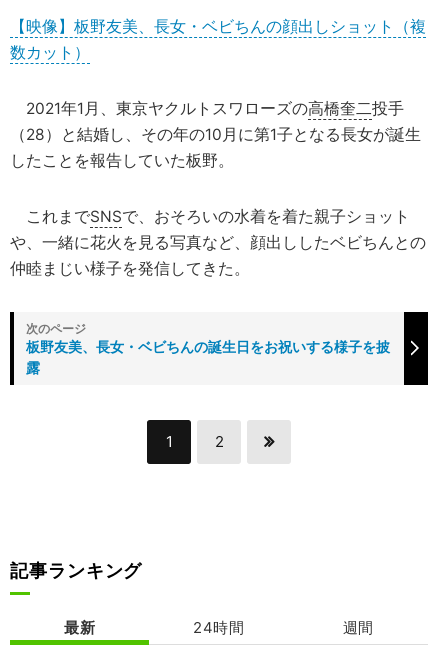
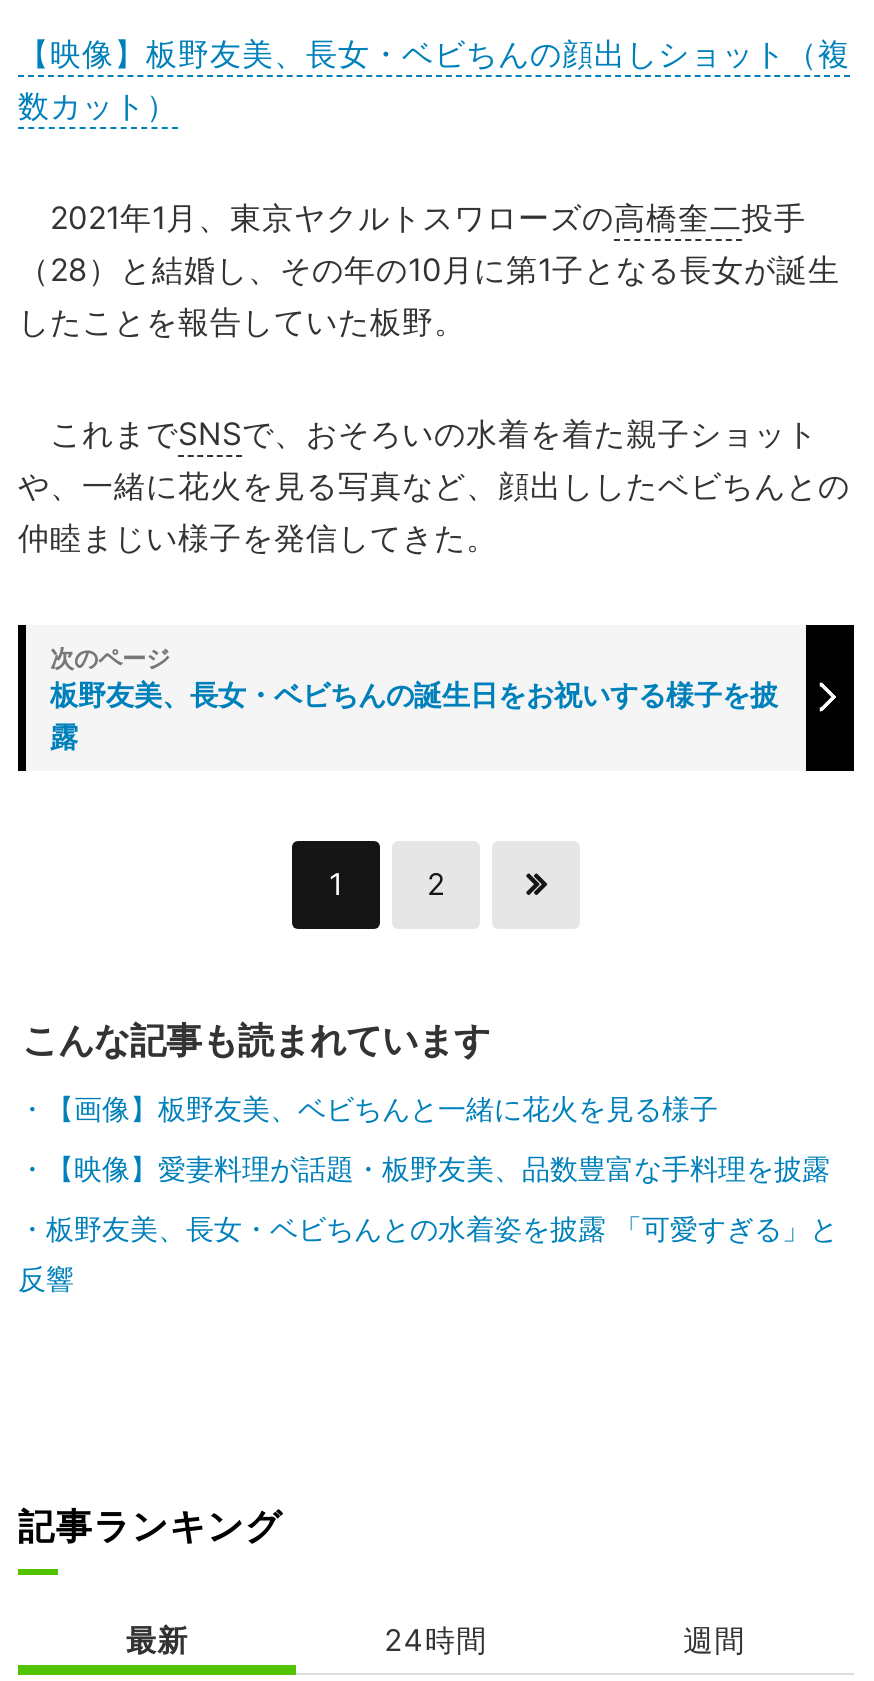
none -> [18,1019,838,1295] こんな記事も読まれています | 【画像】板野友美、ベビちんと一緒に花火を見る様子 | 【映像】愛妻料理が話題・板野友美、品数豊富な手料理を披露 | 板野友美、長女・ベビちんとの水着姿を披露 「可愛すぎる」と | 反響

